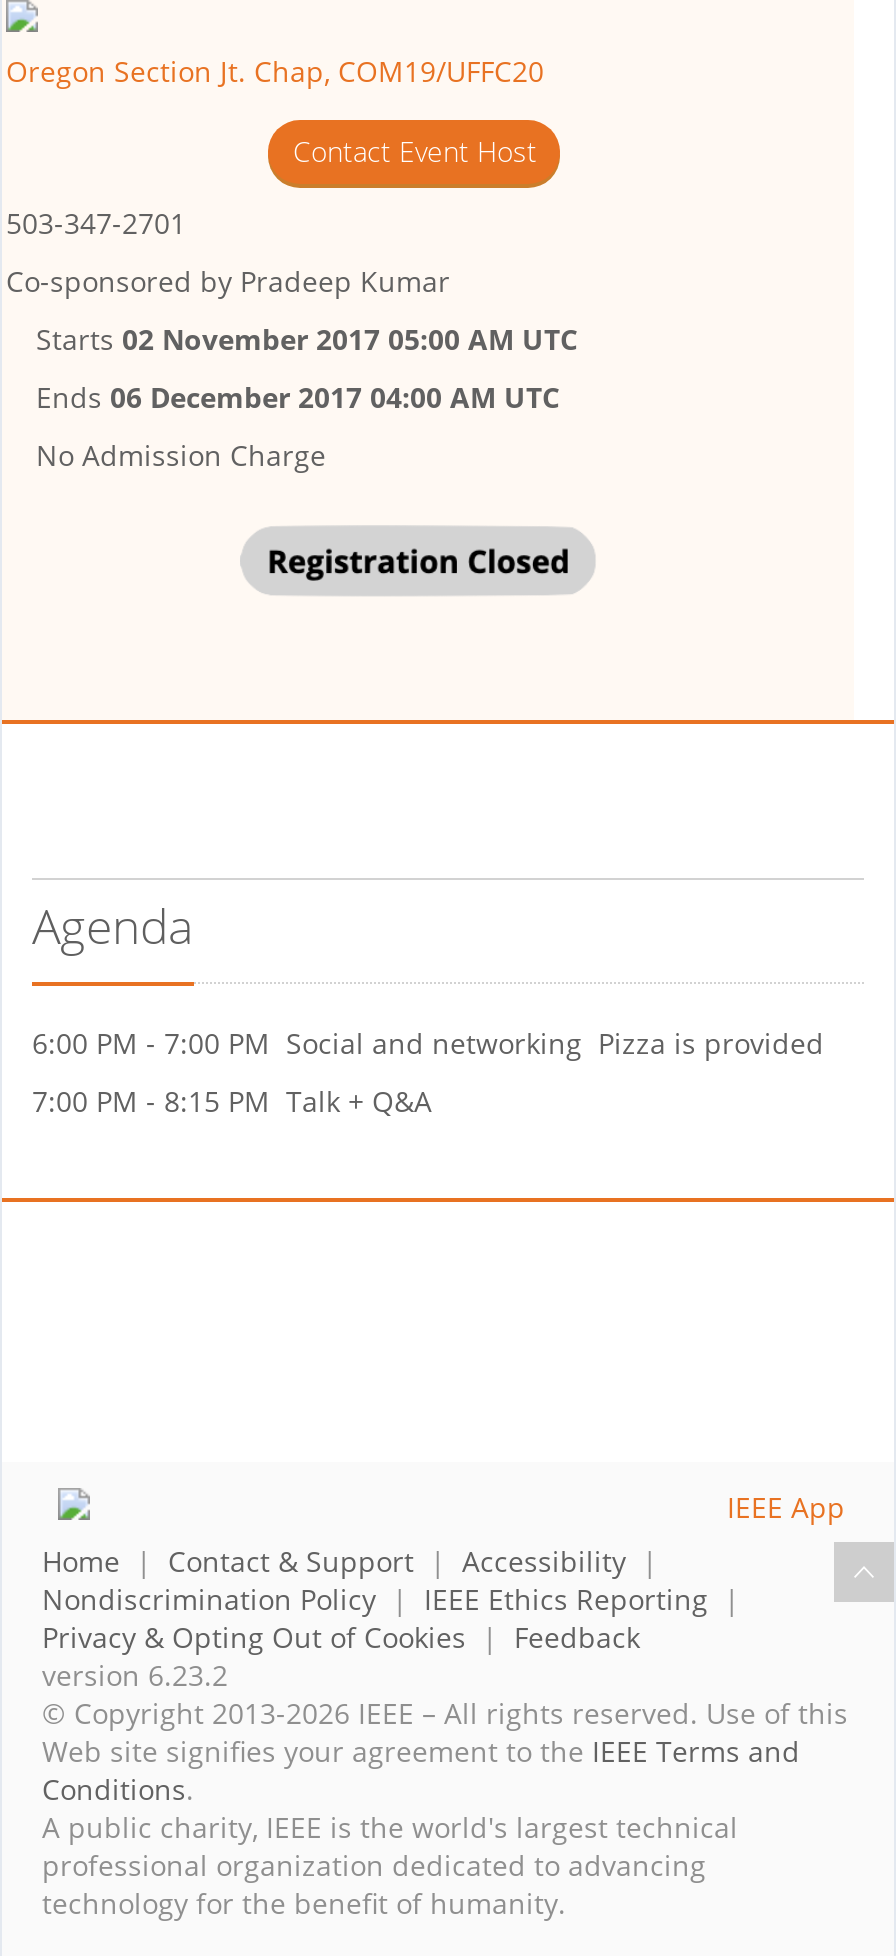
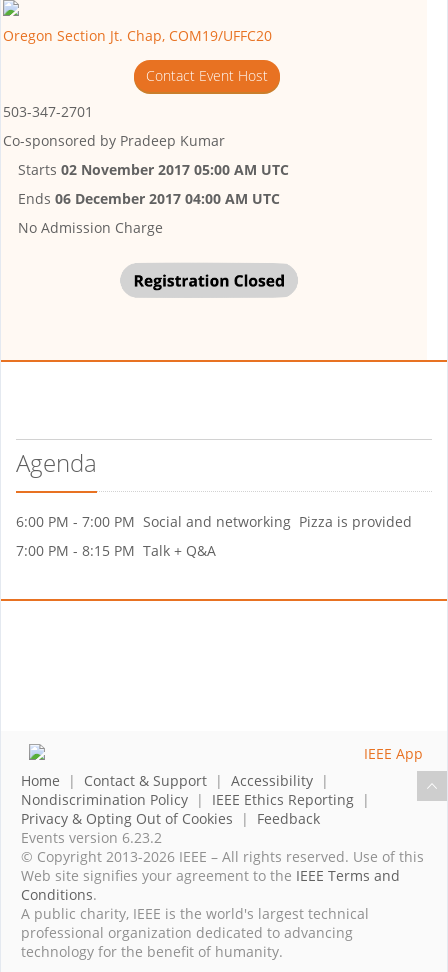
[42,1655,228,1693] version 6.23.2 -> [21,828,162,847] Events version 6.23.2

